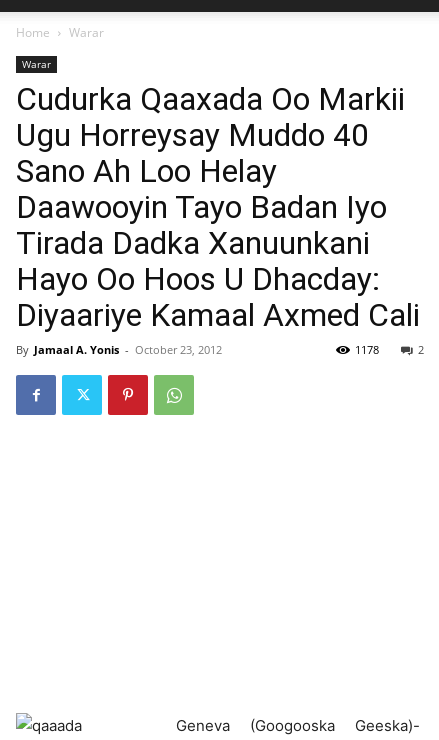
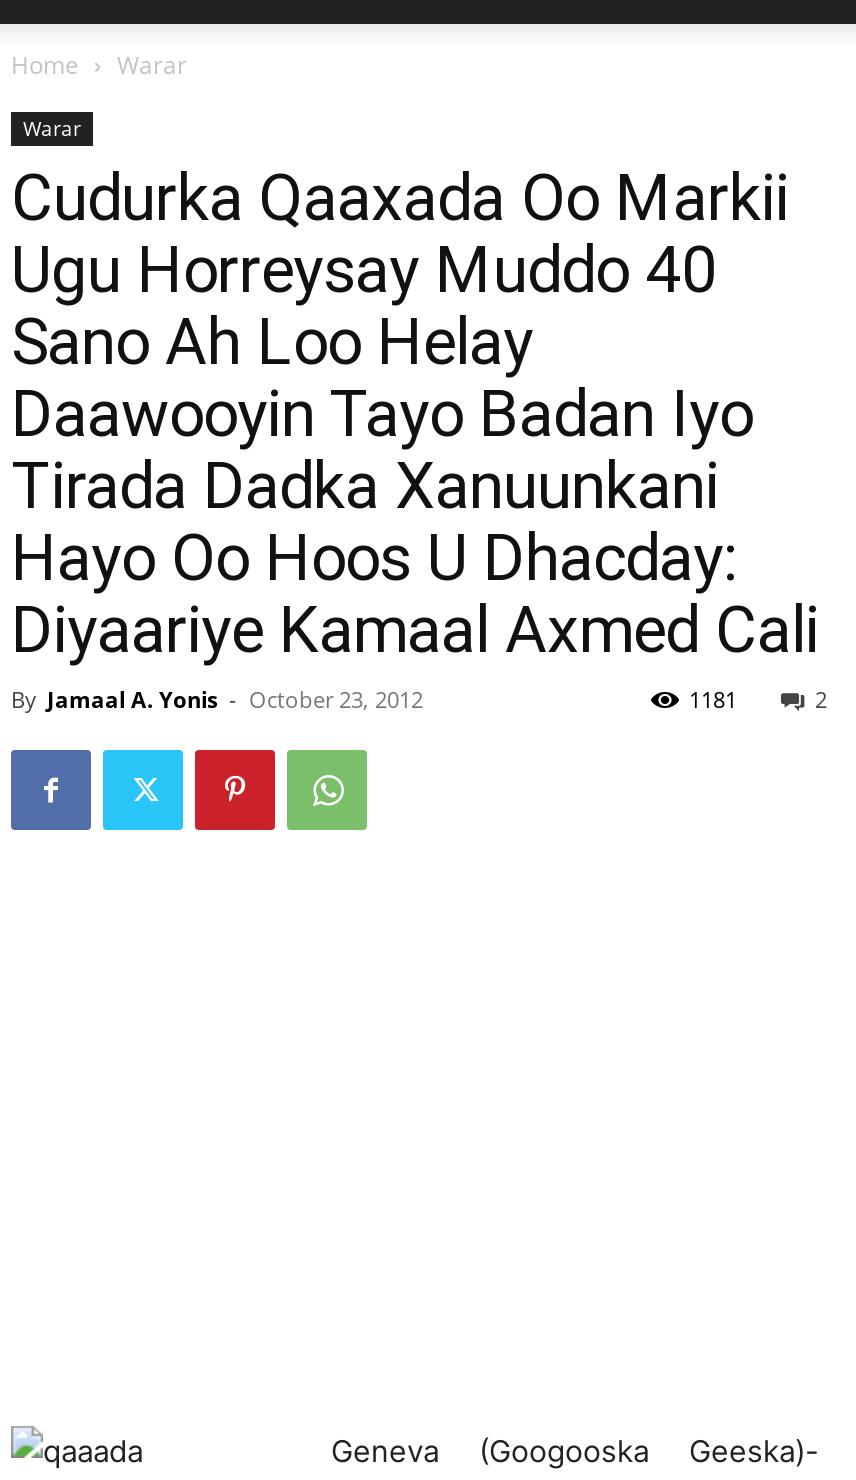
[355,342,379,357] 1178 -> [689,684,737,714] 1181

